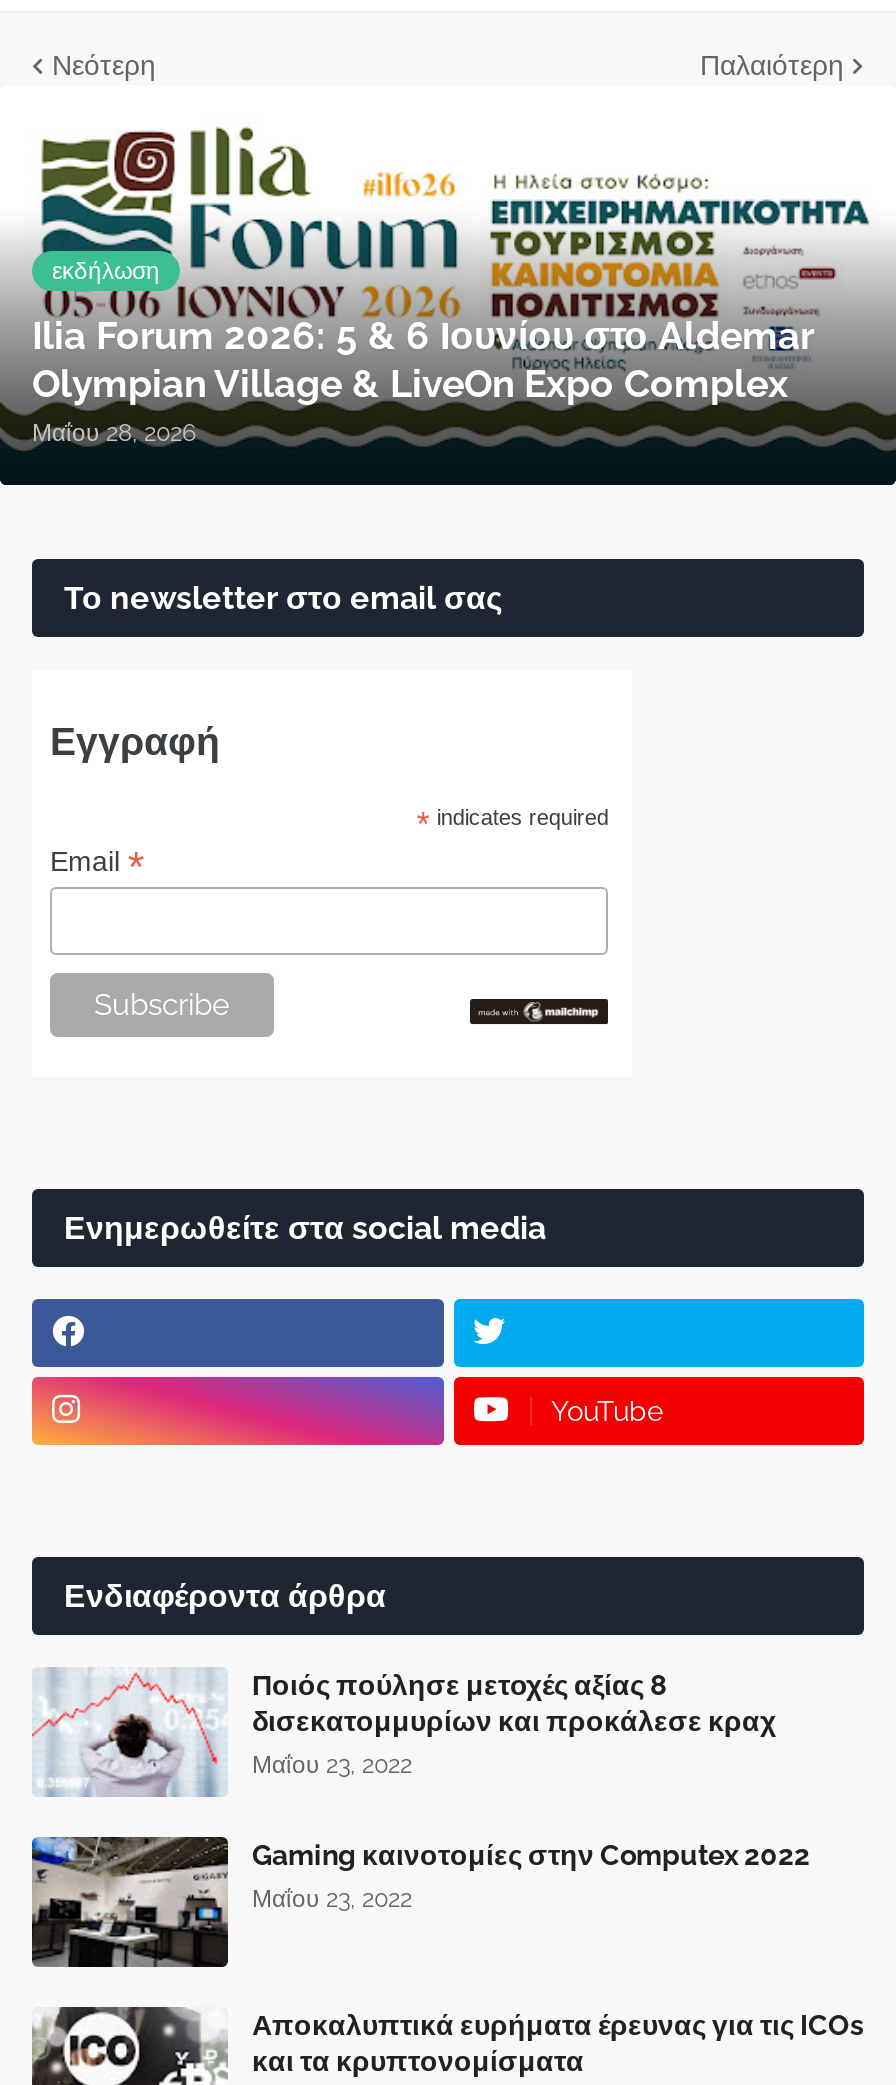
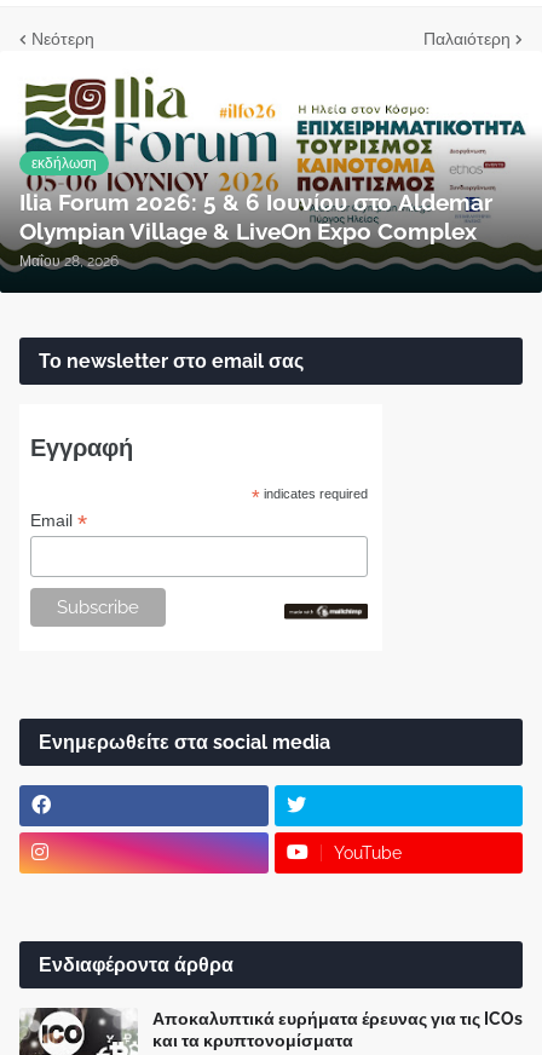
[32,1667,810,1912] [image] | Ποιός πούλησε μετοχές αξίας 8 | δισεκατομμυρίων και προκάλεσε κραχ | Μαΐου 23, 2022 | Gaming καινοτομίες στην Computex 2022 | Μαΐου 23, 2022 -> none
[30,1835,230,1975] [image] -> none

